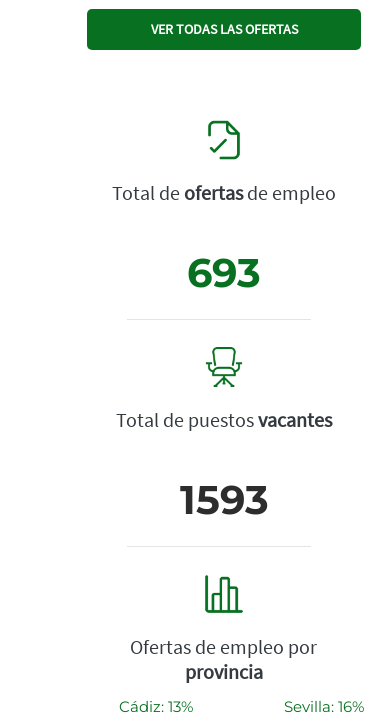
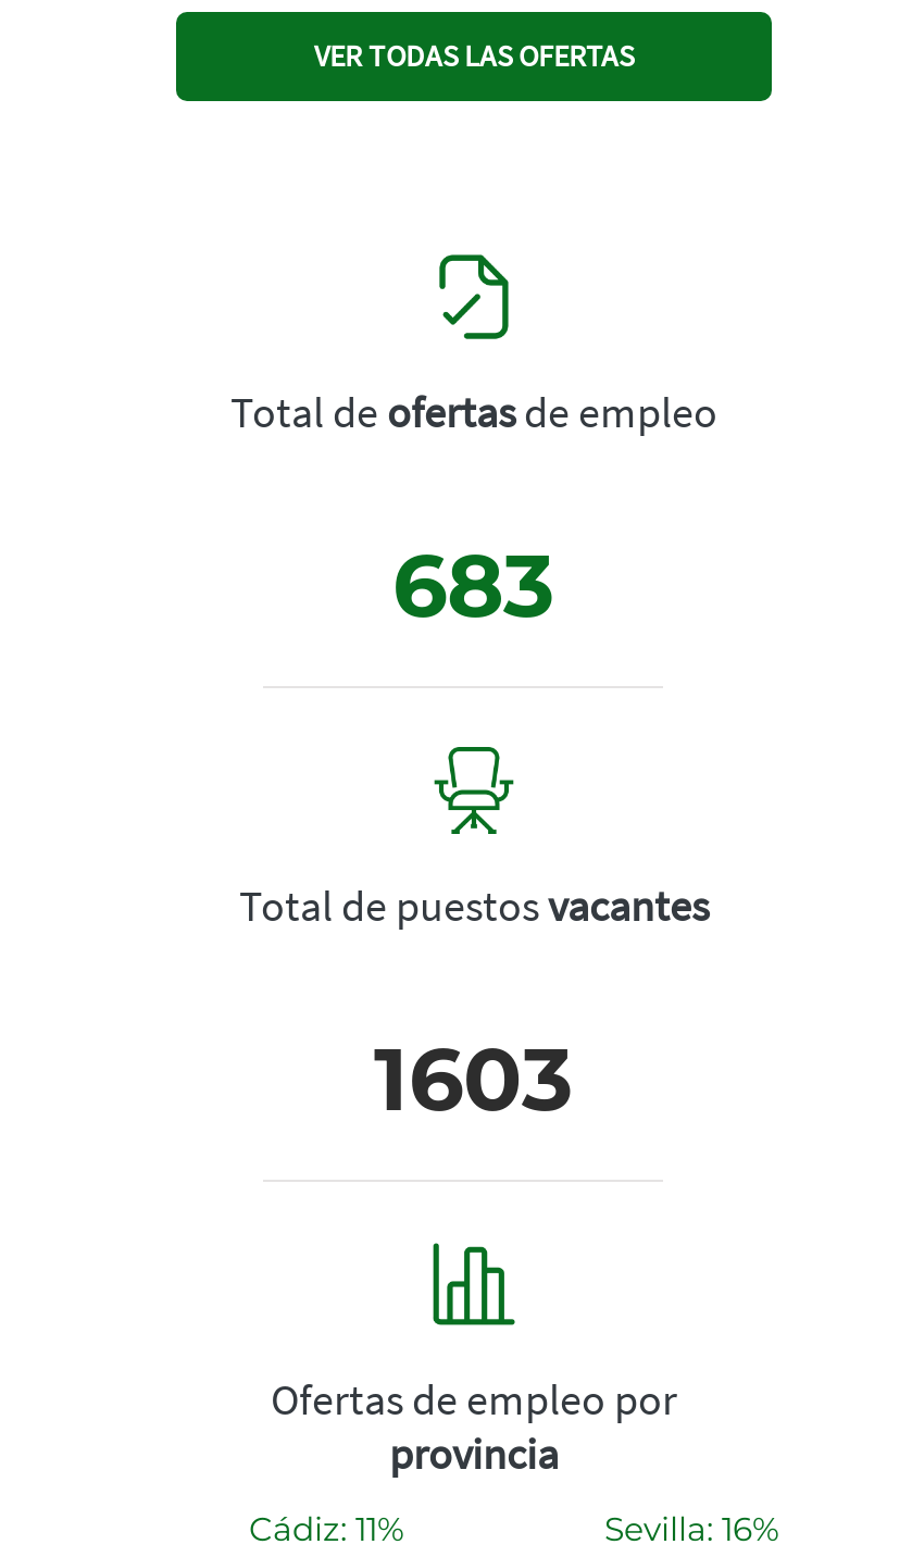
[187,248,261,297] 693 -> [392,531,555,638] 683
[179,475,268,524] 1593 -> [374,1025,574,1131] 1603
[119,697,193,716] Cádiz: 13% -> [249,1507,403,1549] Cádiz: 11%

